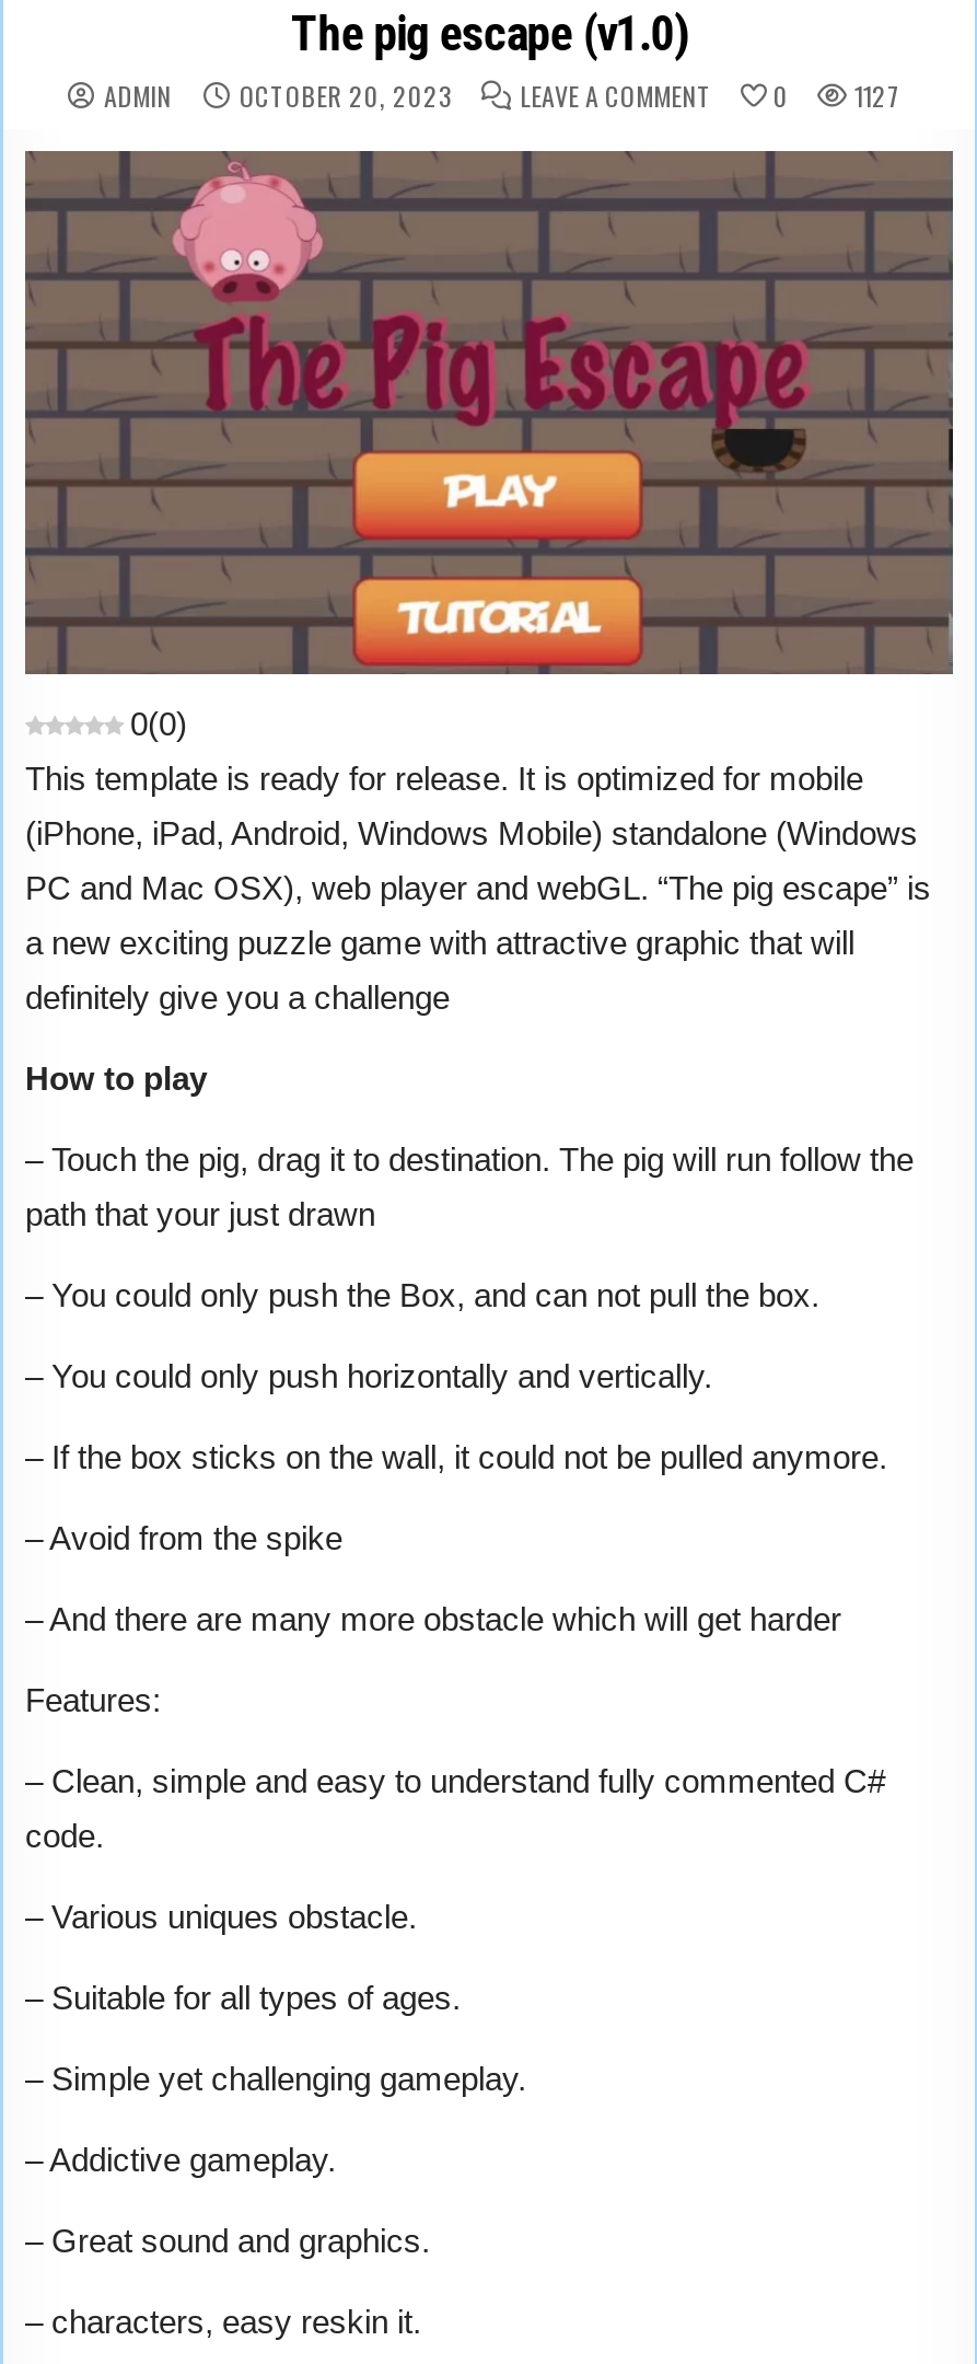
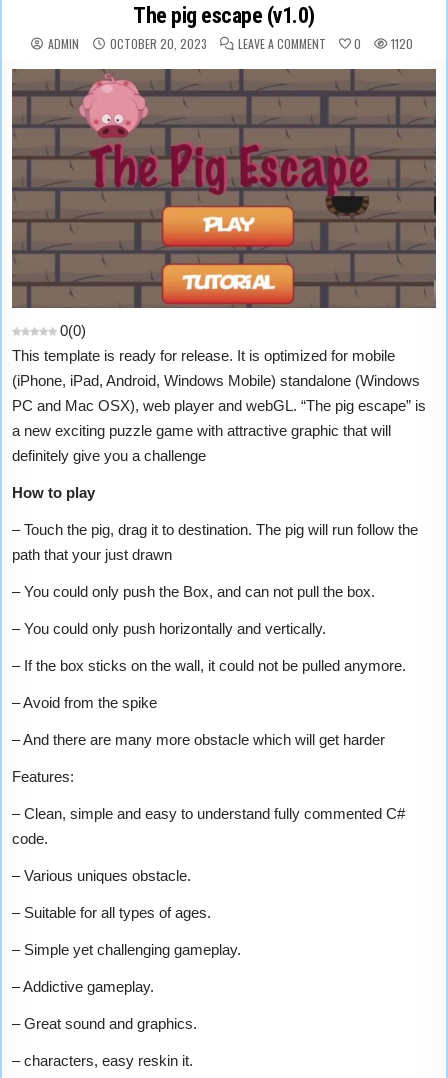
[854,77,900,115] 1127 -> [390,35,412,52] 1120

